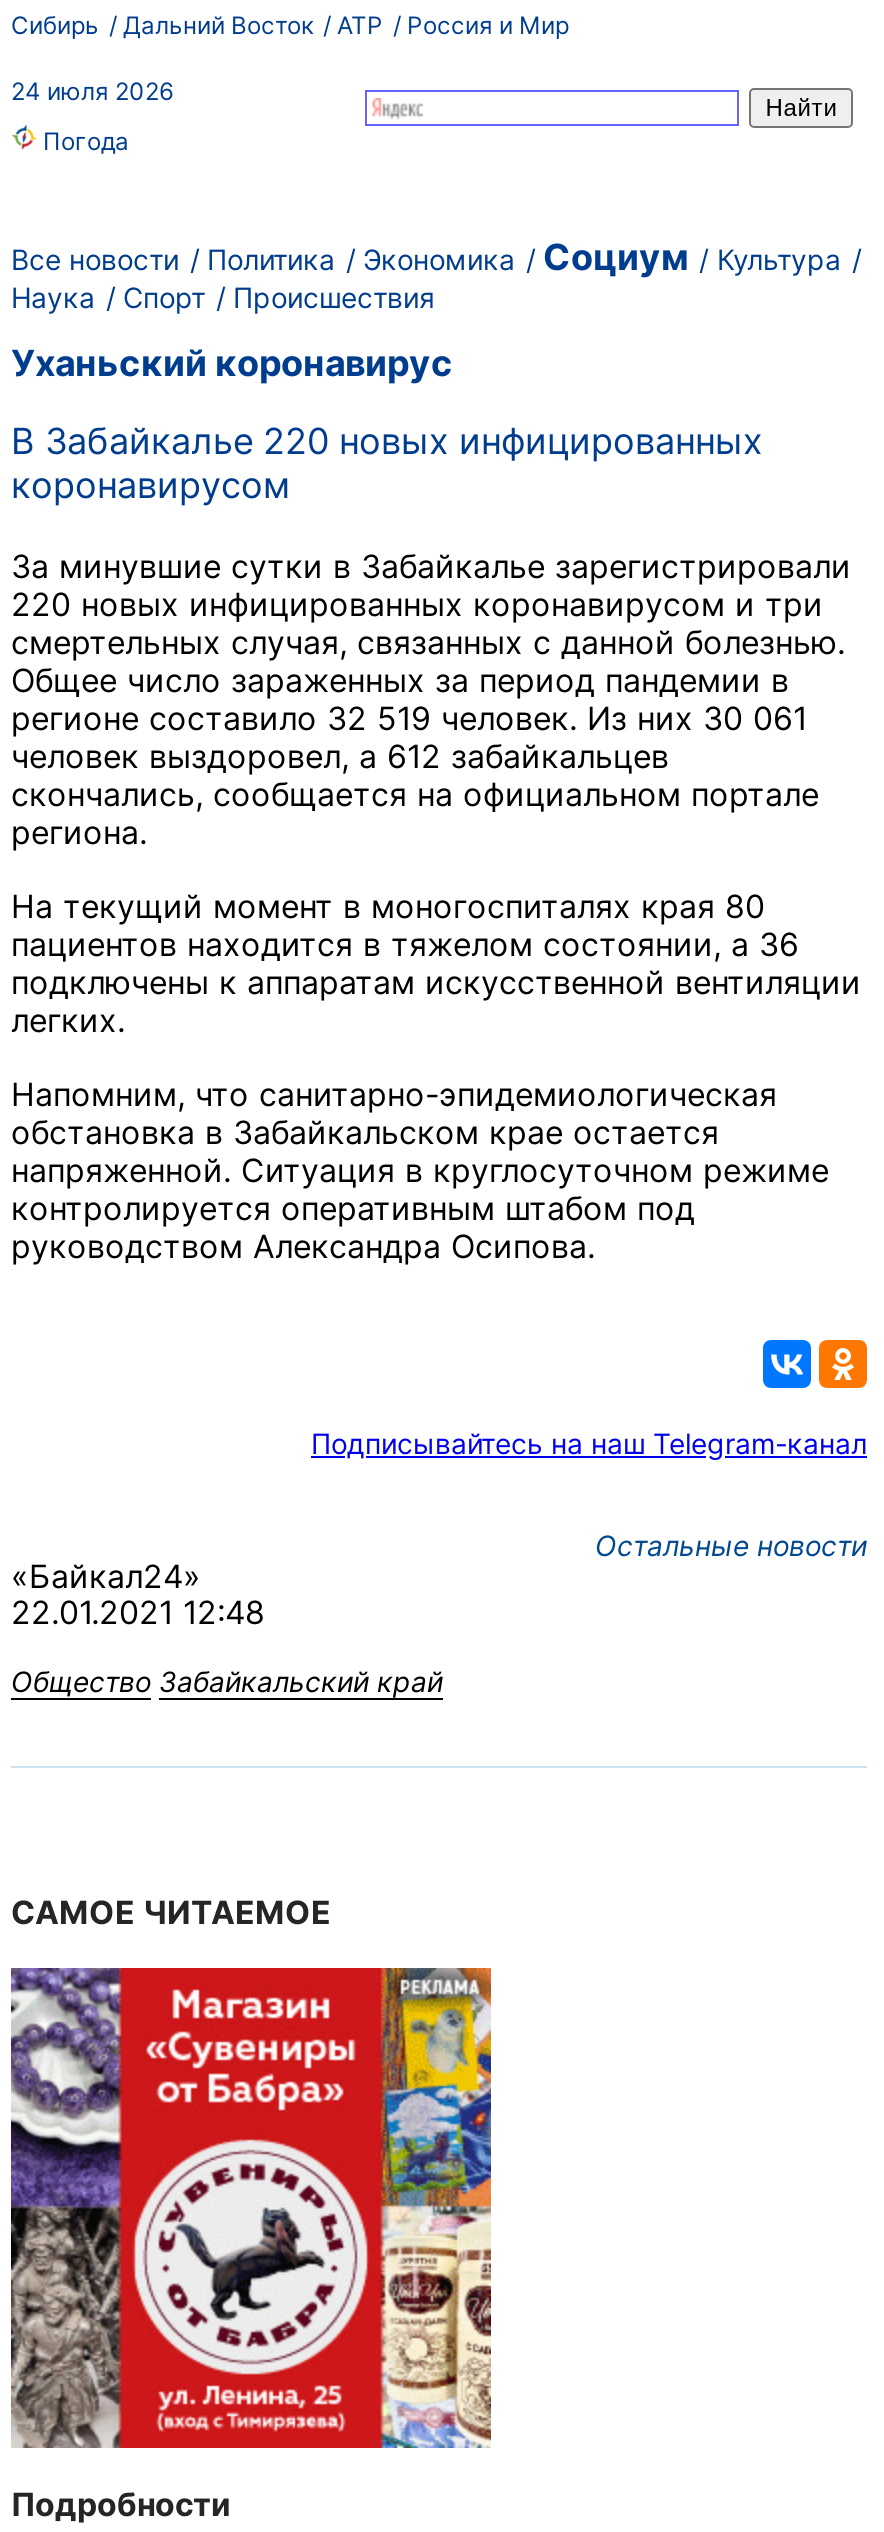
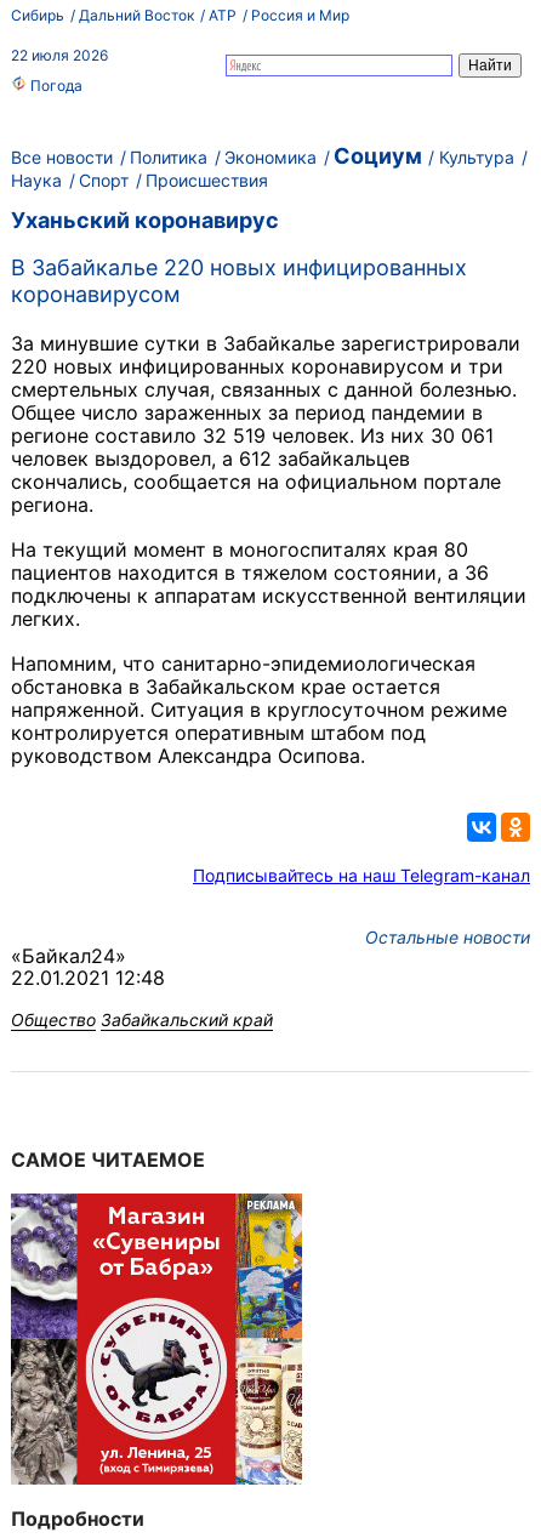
[11,76,173,106] 24 июля 2026 -> [11,46,108,64] 22 июля 2026

